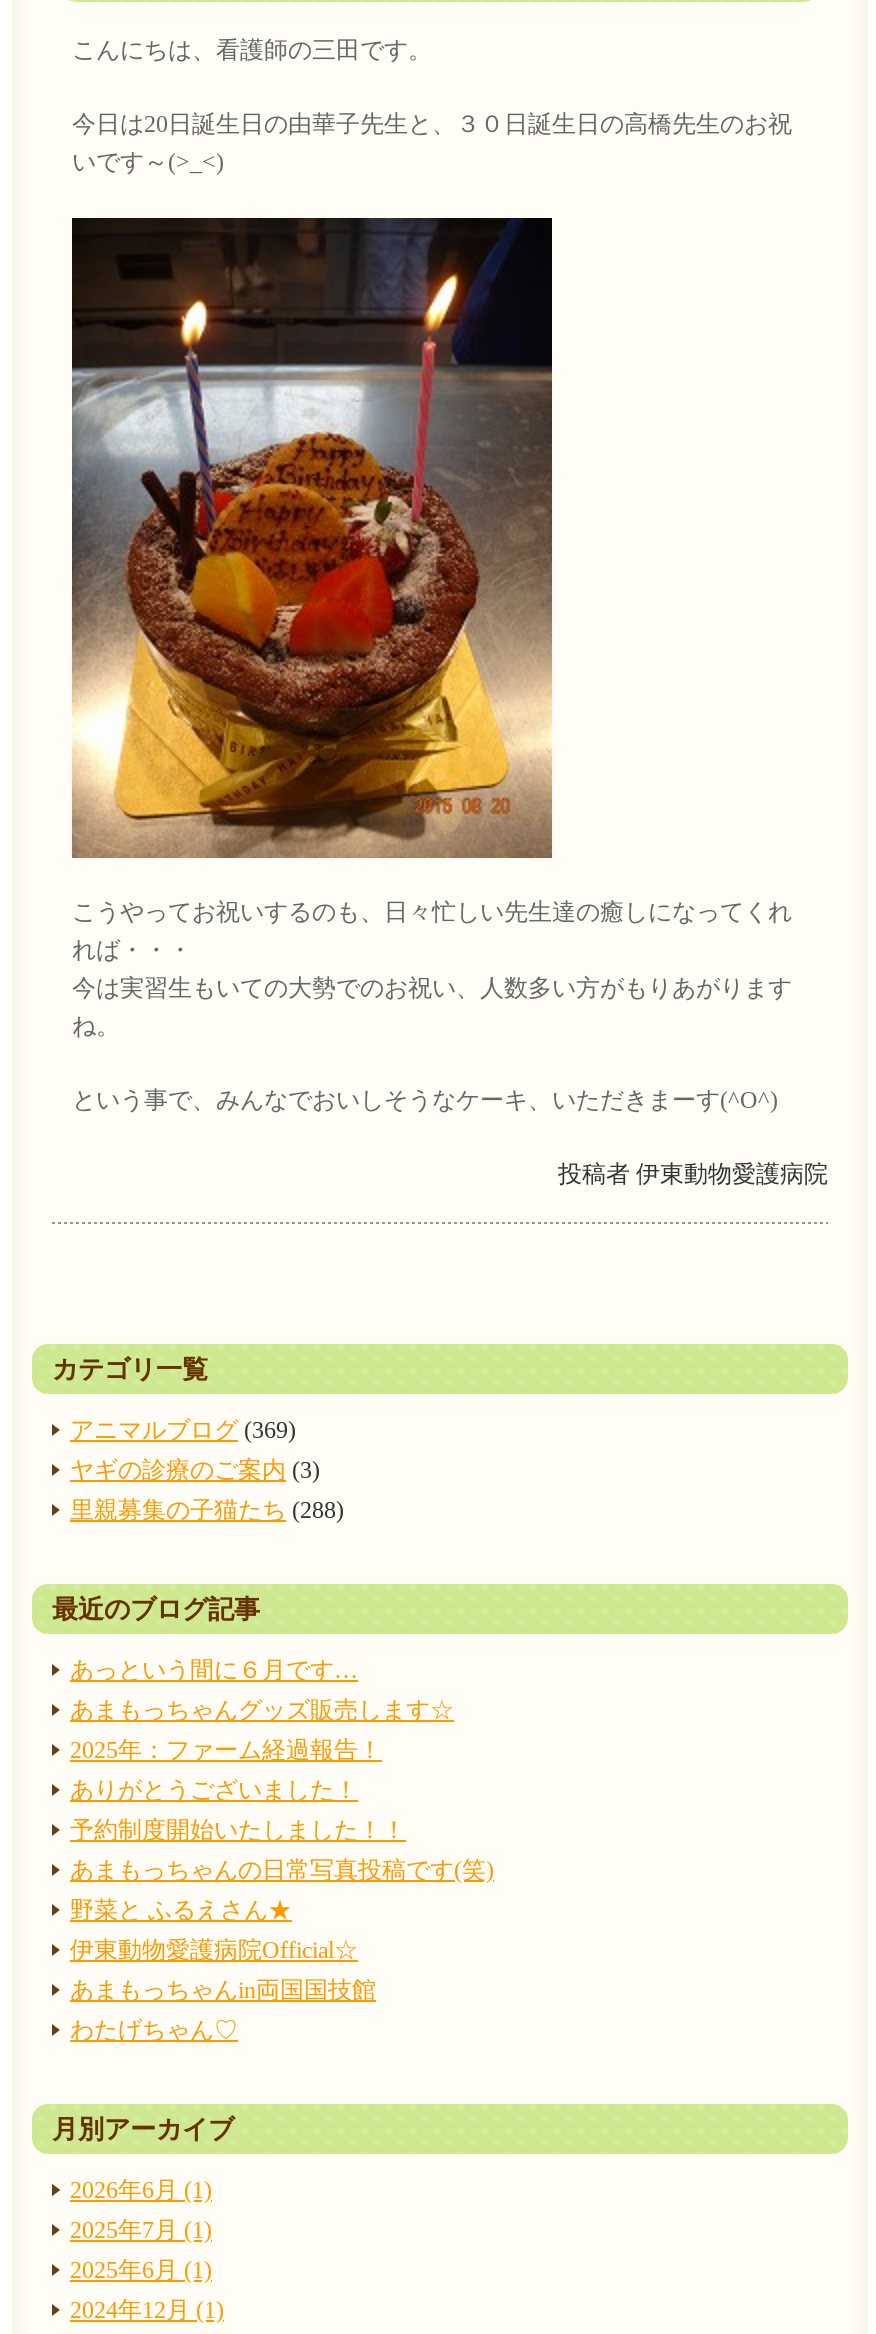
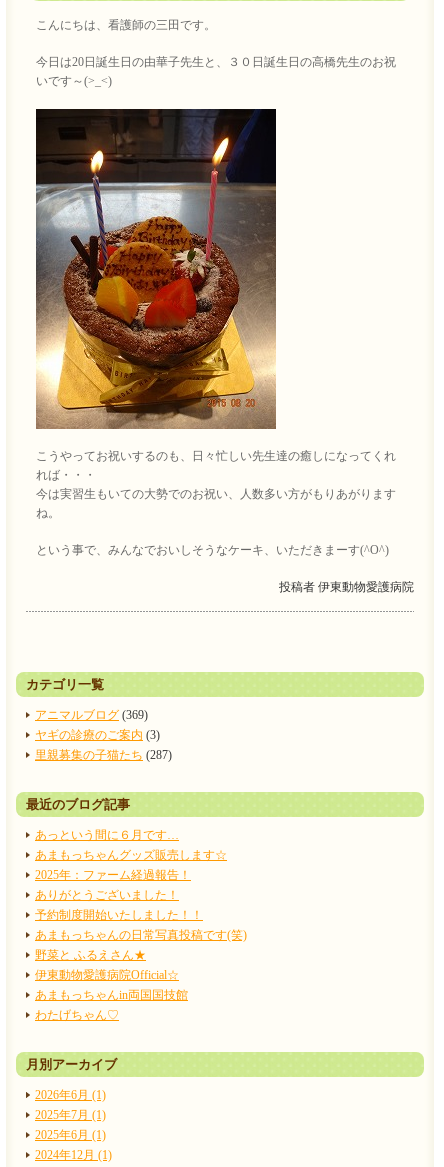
[70,1496,344,1524] 里親募集の子猫たち(288) -> [35,748,172,762] 里親募集の子猫たち(287)

